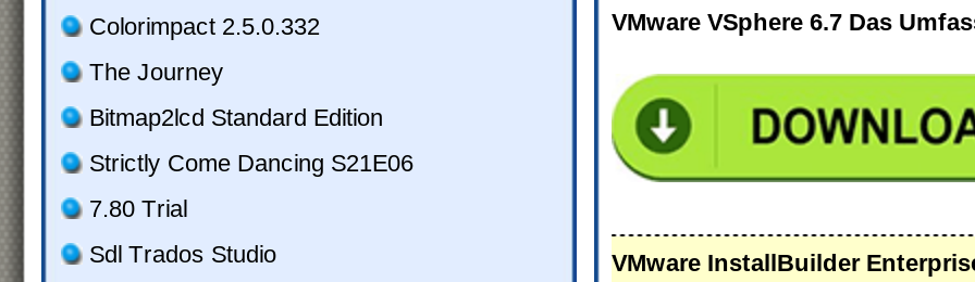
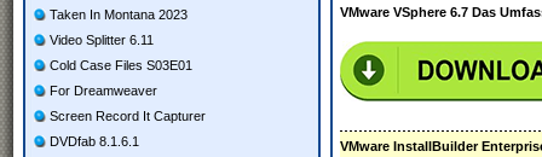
[89,13,320,39] Colorimpact 2.5.0.332 -> [50,7,188,22] Taken In Montana 2023
[89,59,224,85] The Journey -> [50,33,154,47] Video Splitter 6.11
[89,104,383,130] Bitmap2lcd Standard Edition -> [50,58,192,72] Cold Case Files S03E01
[89,150,414,176] Strictly Come Dancing S21E06 -> [50,83,157,98] For Dreamweaver
[89,195,187,221] 7.80 Trial -> [50,109,206,123] Screen Record It Capturer
[89,241,276,267] Sdl Trados Studio -> [50,134,139,149] DVDfab 8.1.6.1

